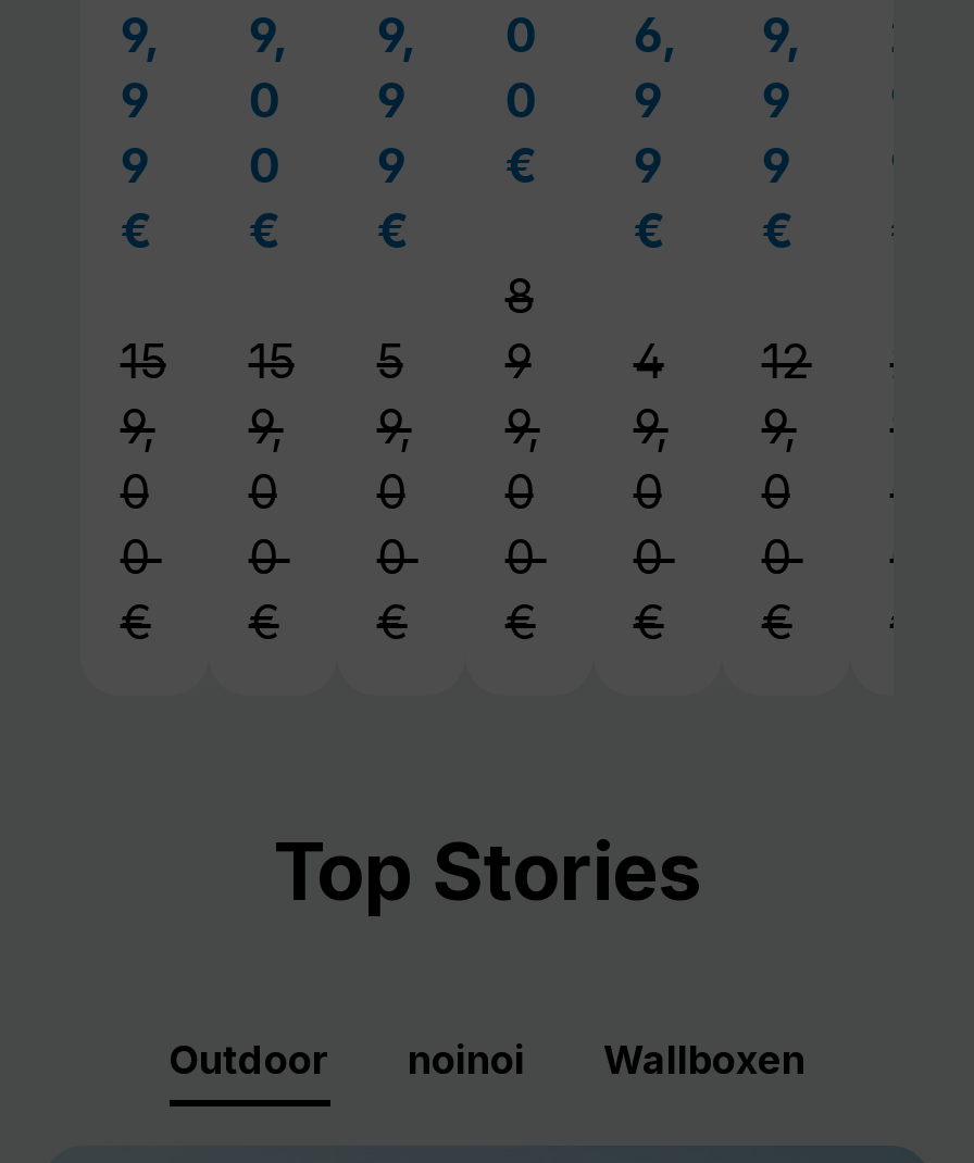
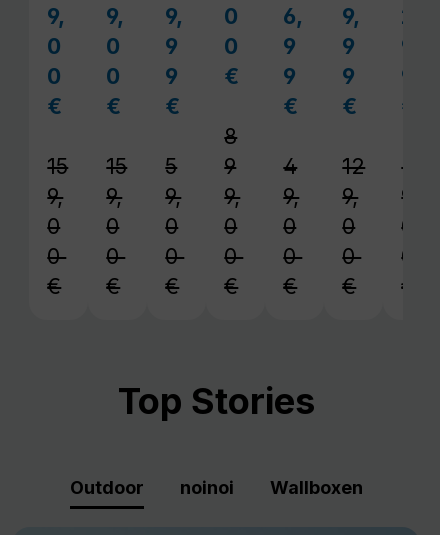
[120,73,148,129] 9 -> [47,33,61,59] 0
[120,138,159,194] 9 -> [47,63,66,89] 0

